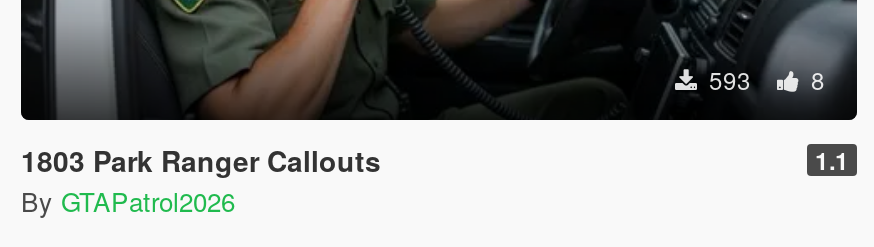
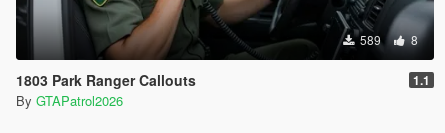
[703,61,825,95] 593 8 -> [357,31,418,48] 589 8

